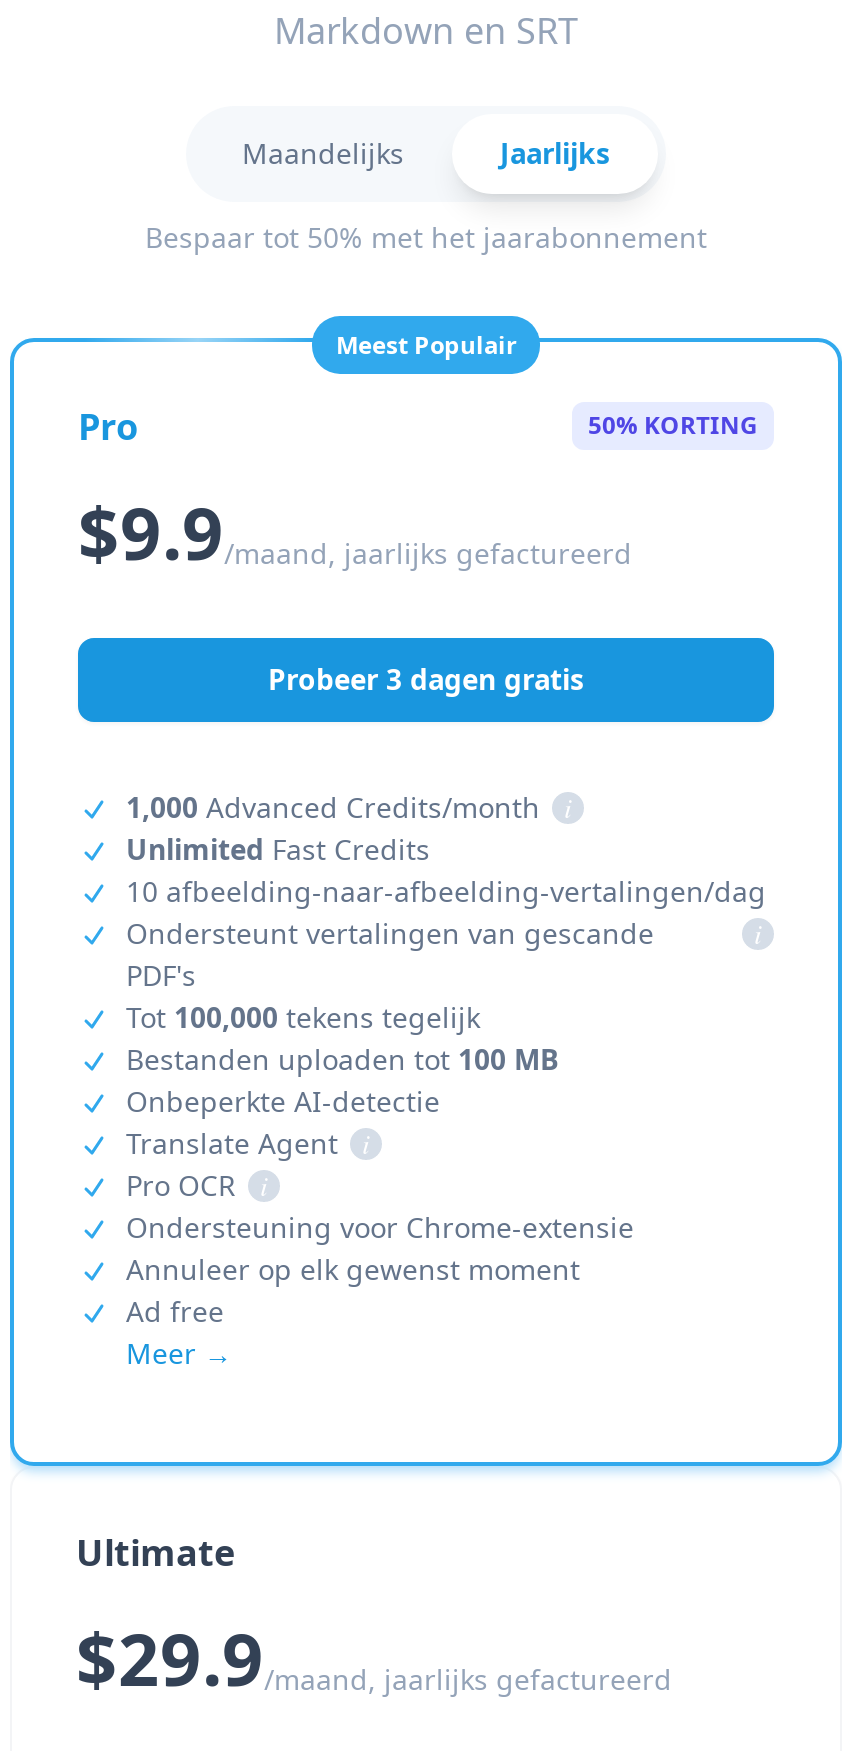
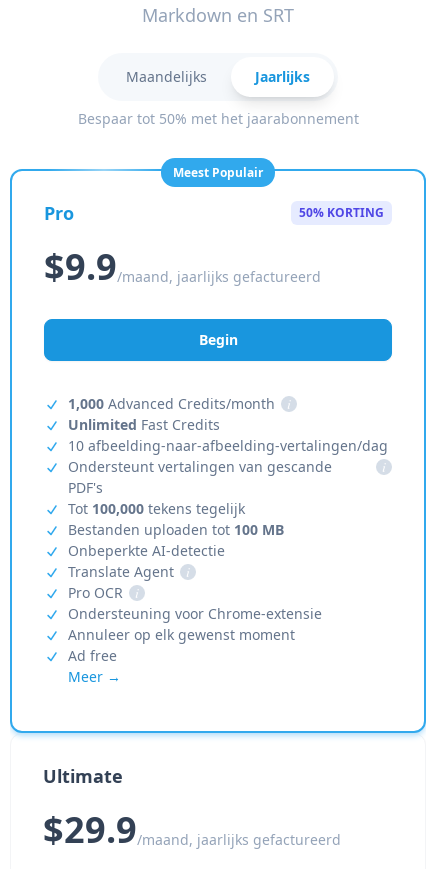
[268,660,584,698] Probeer 3 dagen gratis -> [198,330,237,349] Begin

